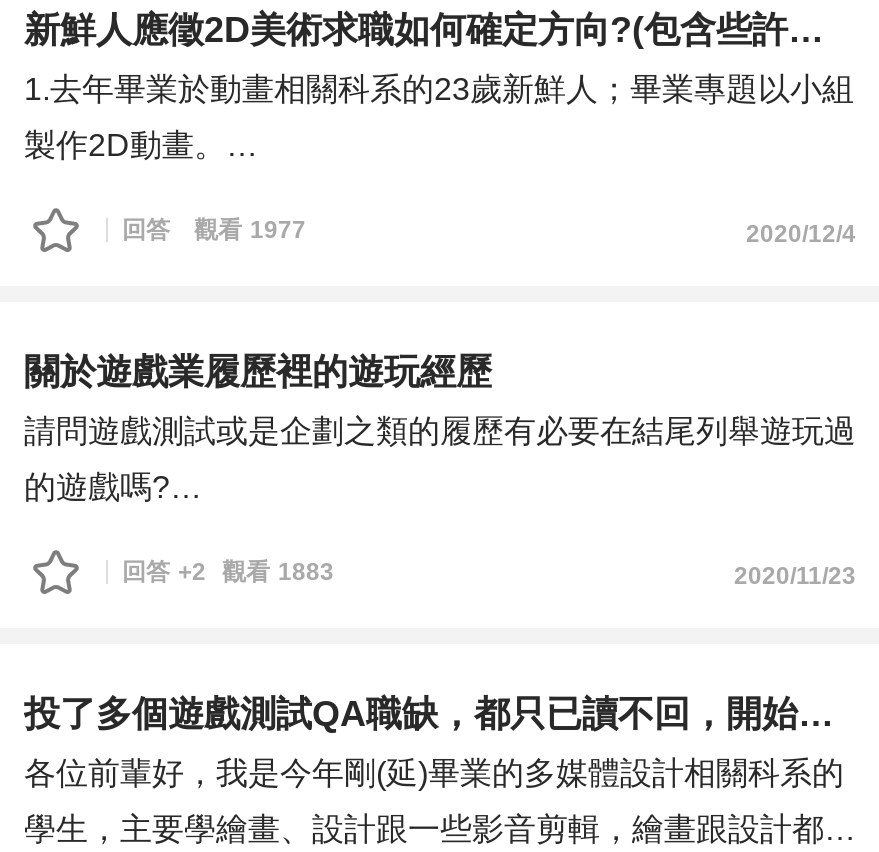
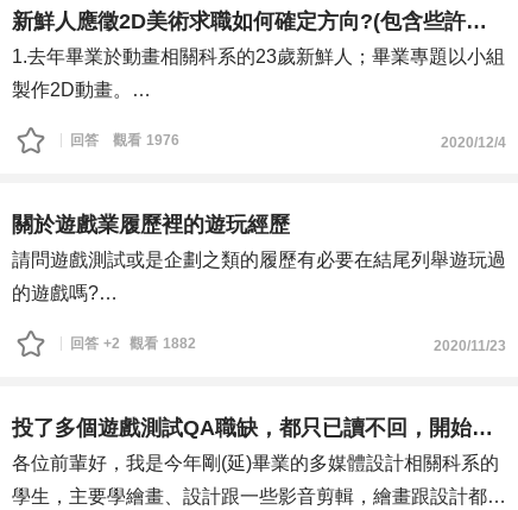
[122,216,306,244] 回答 觀看 1977 -> [70,132,179,148] 回答 觀看 1976
[122,558,334,586] 回答 +2 觀看 1883 -> [70,335,196,352] 回答 +2 觀看 1882

